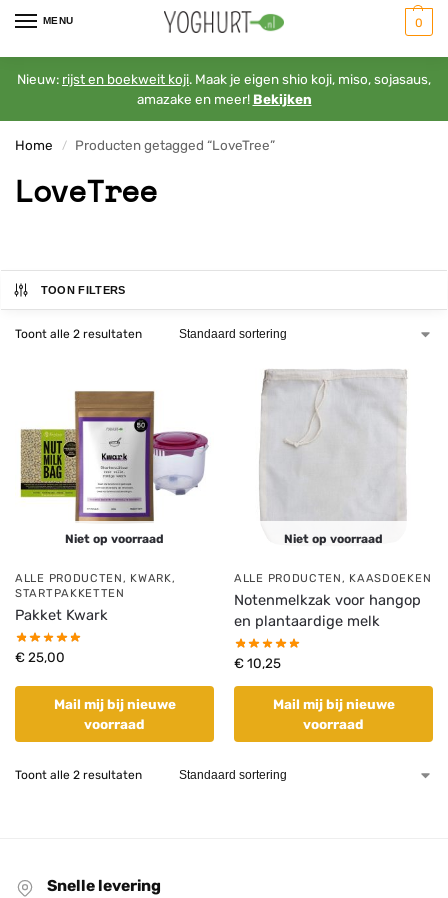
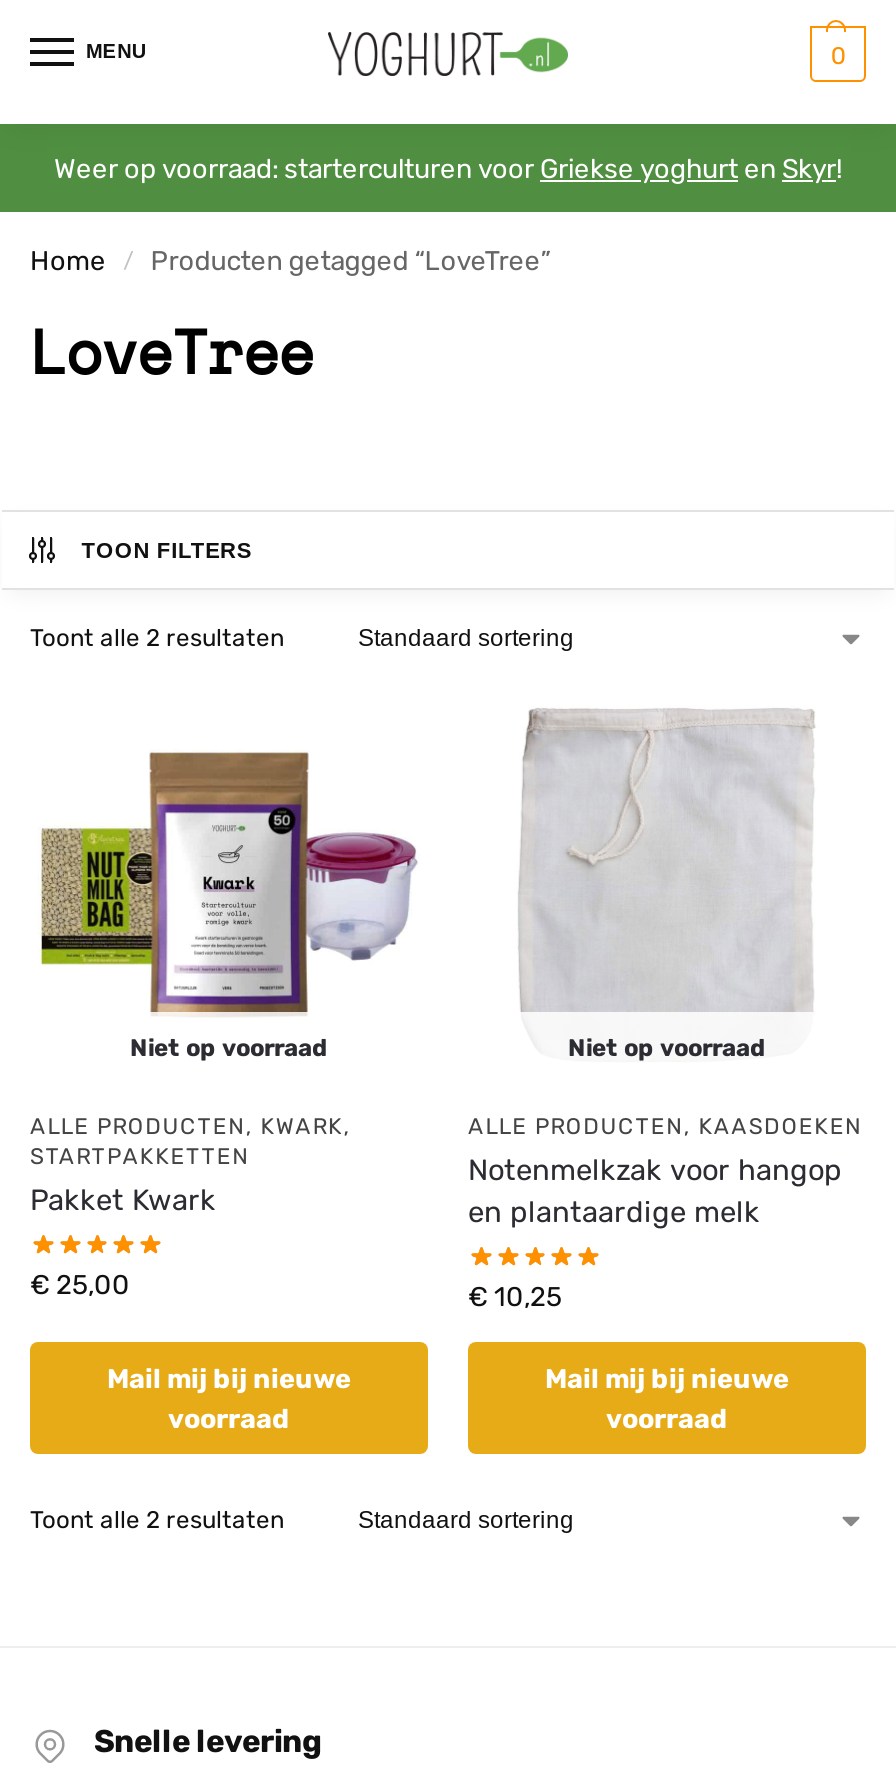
[17,71,431,107] Nieuw: rijst en boekweit koji. Maak je eigen shio koji, miso, sojasaus, | amazake en meer! Bekijken -> [54,152,842,184] Weer op voorraad: starterculturen voor Griekse yoghurt en Skyr!

